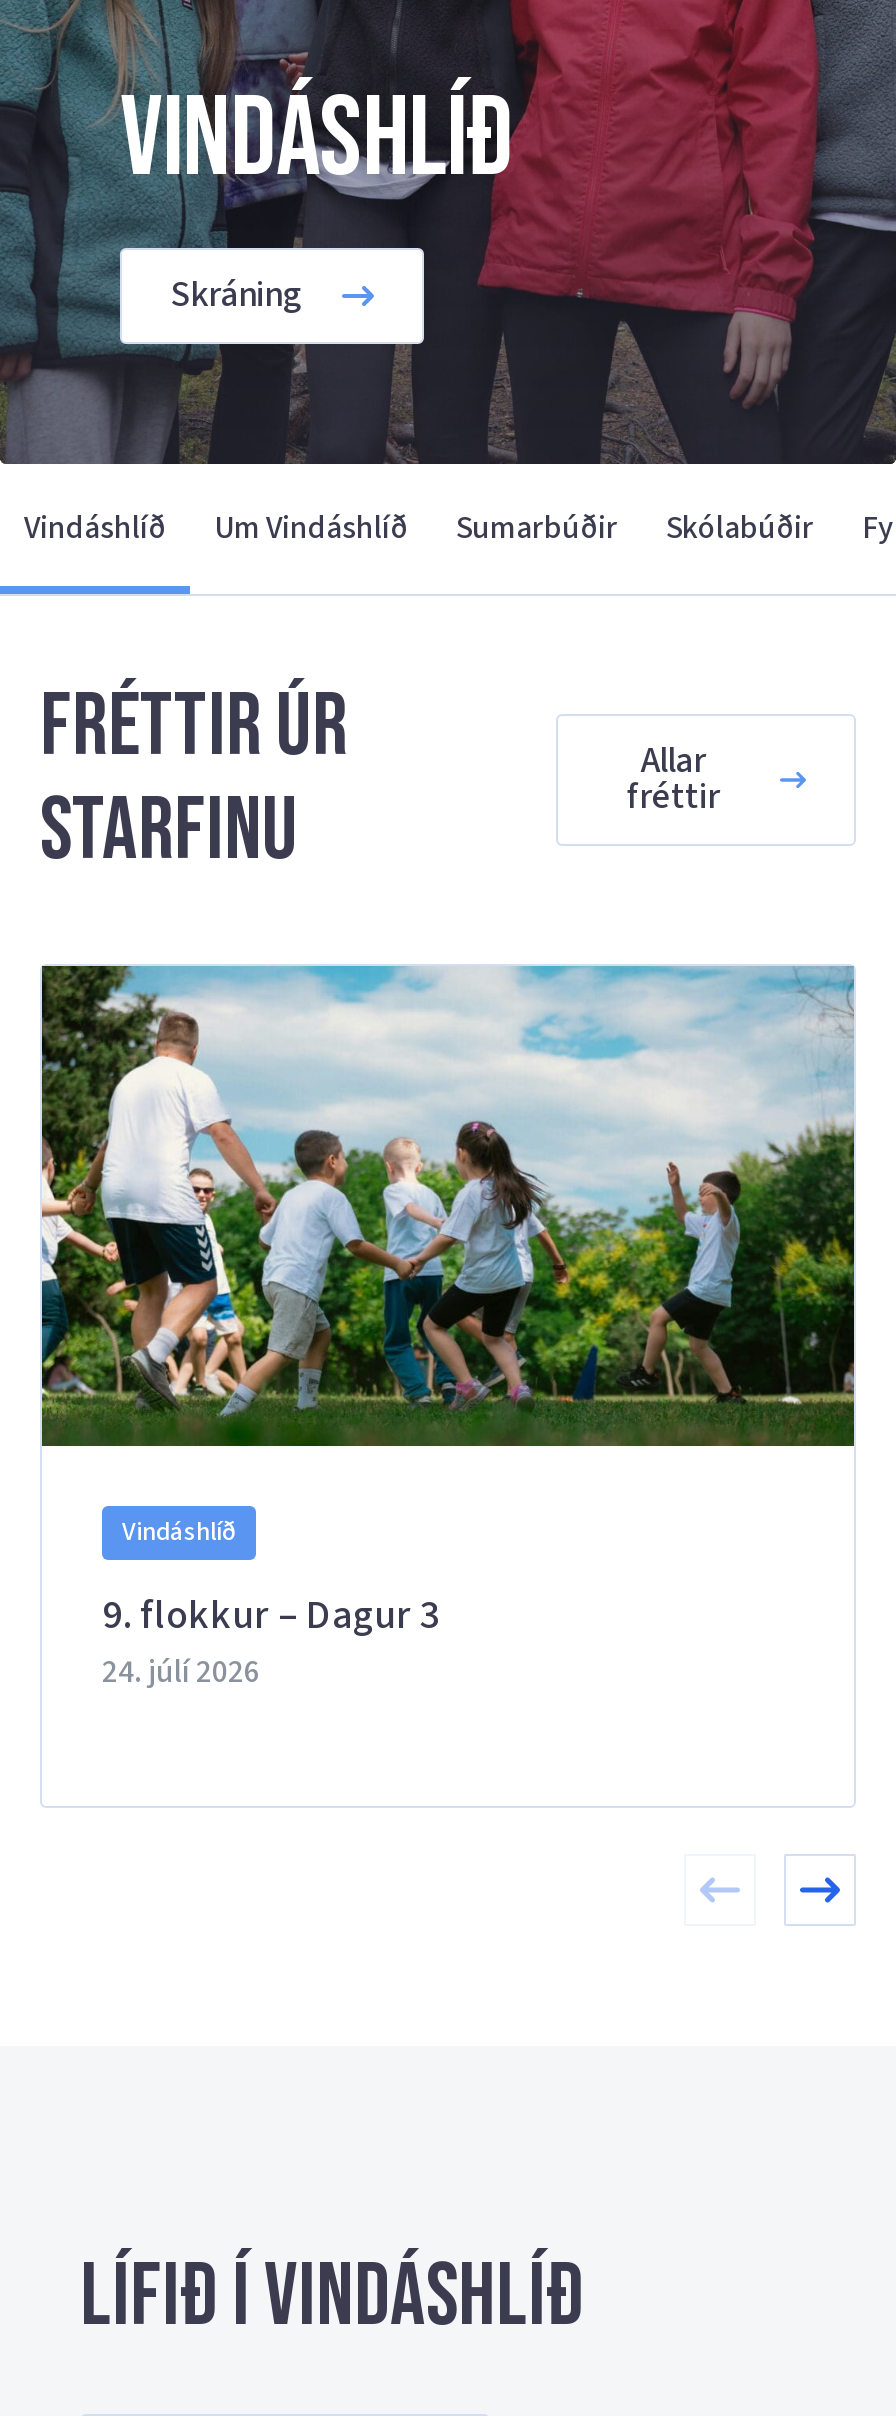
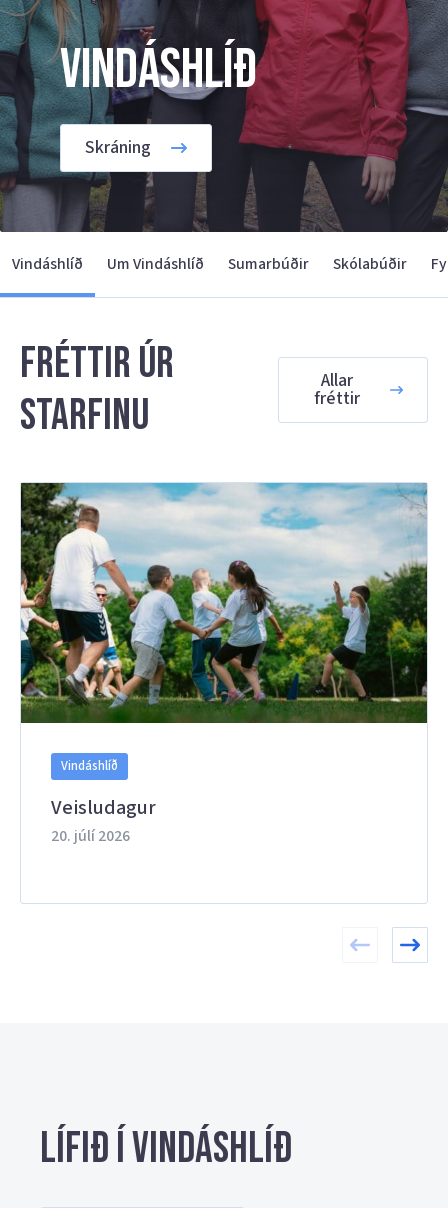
[102,1588,440,1694] 9. flokkur – Dagur 3 | 24. júlí 2026 -> [51,794,156,847] Veisludagur | 20. júlí 2026

